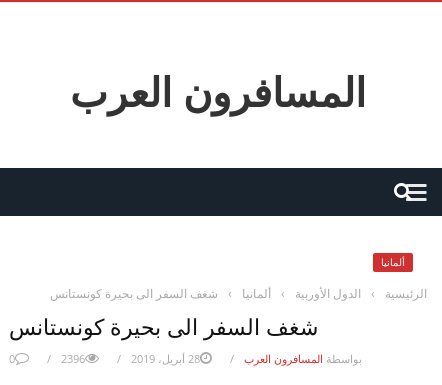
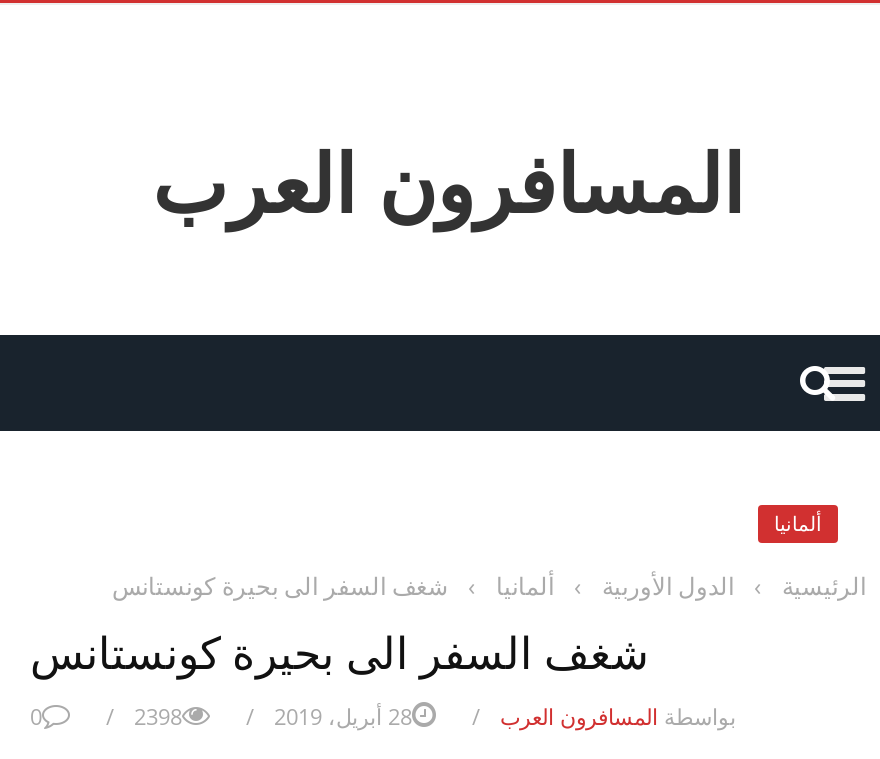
[61,351,85,366] 2396 -> [134,701,182,731] 2398

